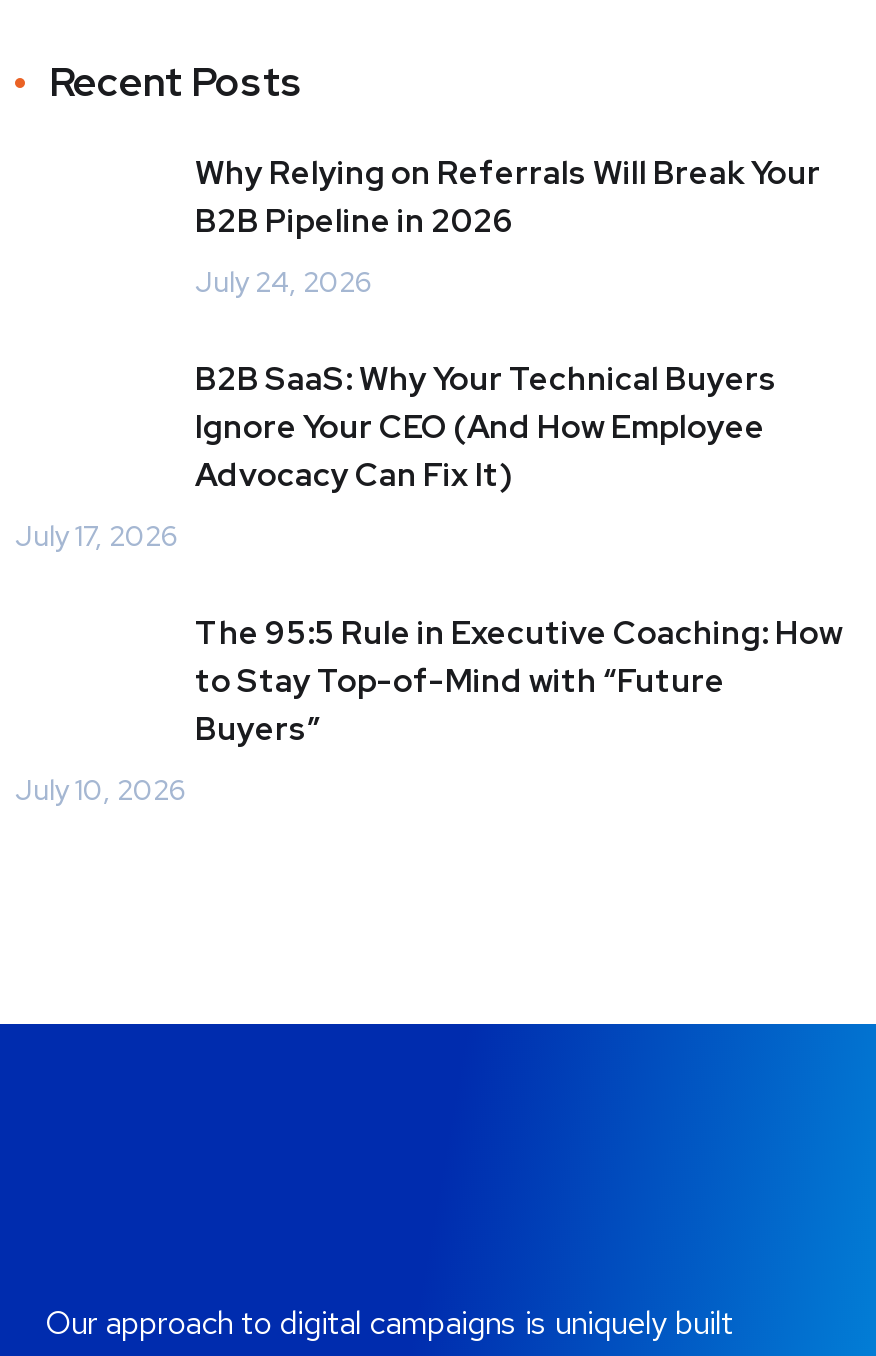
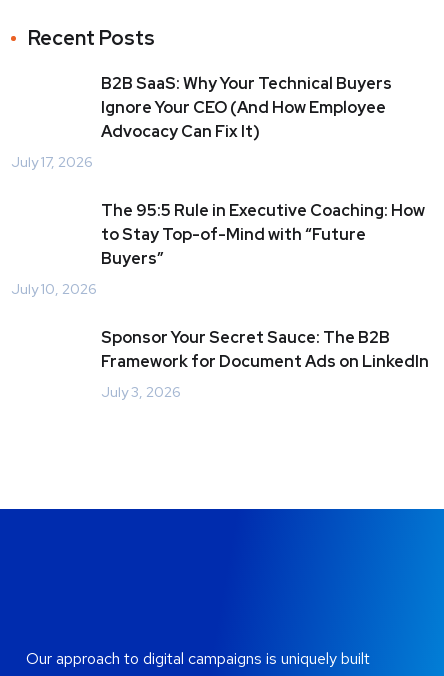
[195,152,821,300] Why Relying on Referrals Will Break Your | B2B Pipeline in 2026 | July 24, 2026 -> none
moved [15,358,843,808] -> [11,73,425,298]: B2B SaaS: Why Your Technical Buyers | Ignore Your CEO (And How Employee | Advocacy Can Fix It) | July 17, 2026 | The 95:5 Rule in Executive Coaching: How | to Stay Top-of-Mind with “Future | Buyers” | July 10, 2026
none -> [101,327,429,401] Sponsor Your Secret Sauce: The B2B | Framework for Document Ads on LinkedIn | July 3, 2026

